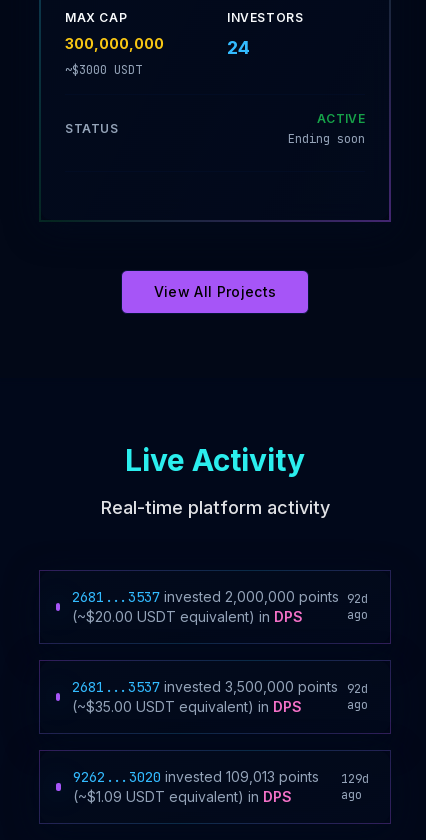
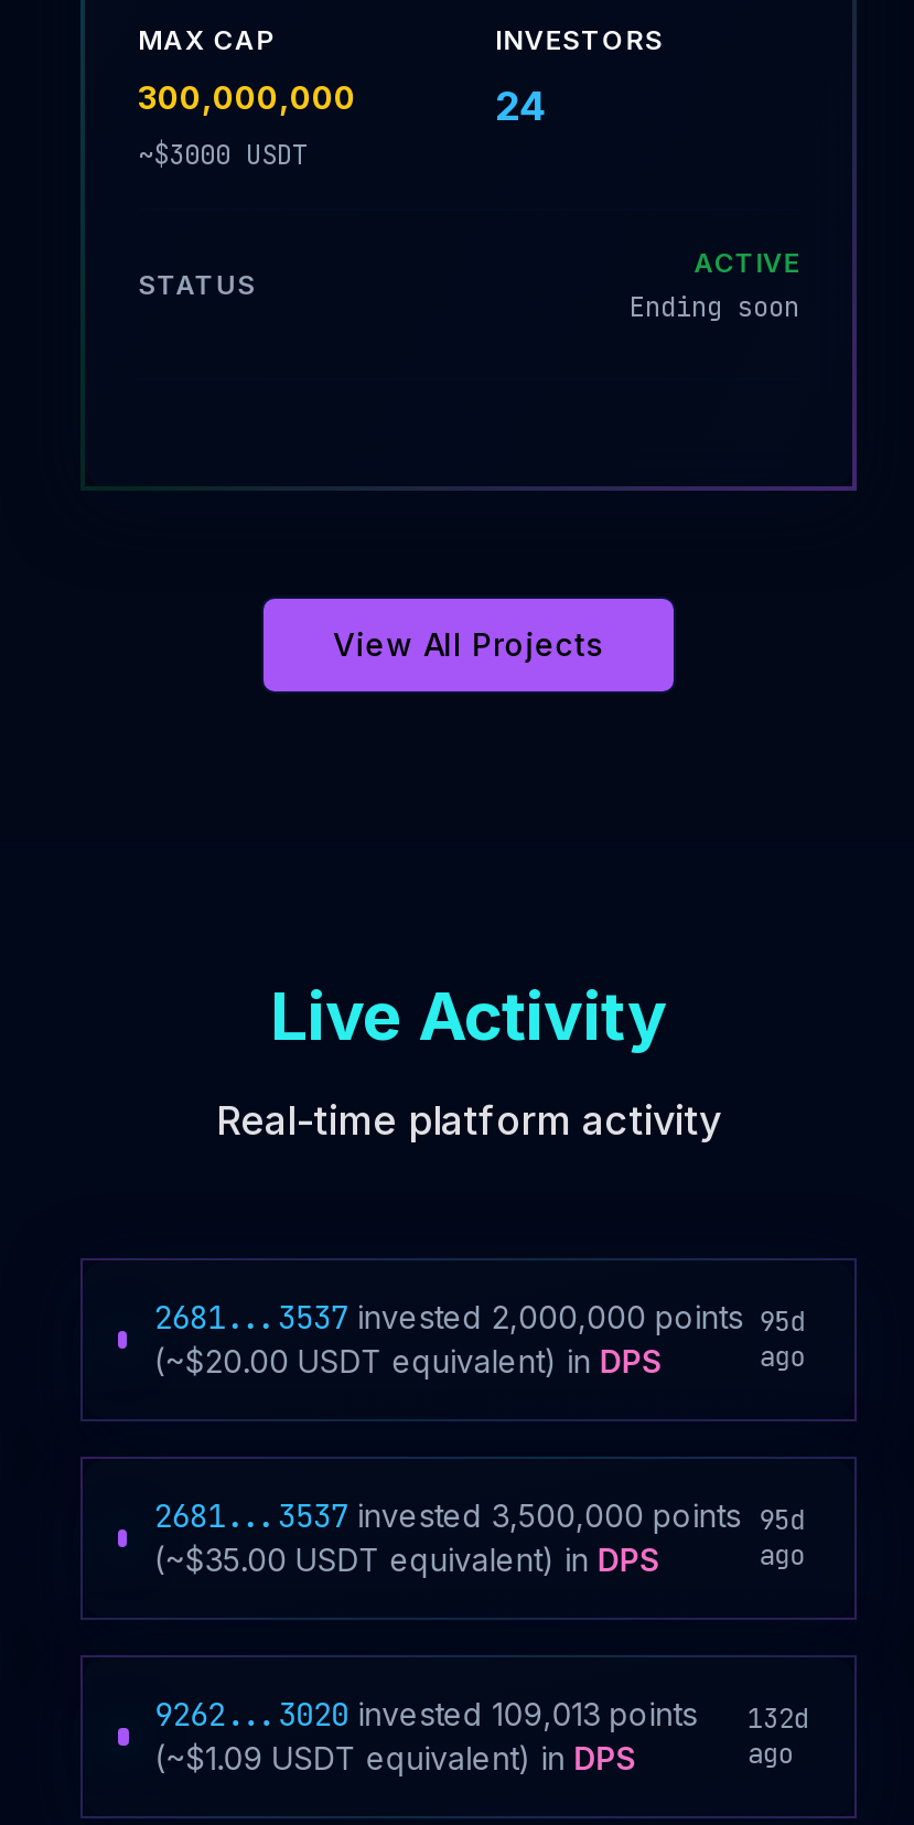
[72,588,368,607] 2681...3537 invested 2,000,000 points 92d -> [154,1298,805,1340] 2681...3537 invested 2,000,000 points 95d
[72,678,368,697] 2681...3537 invested 3,500,000 points 92d -> [154,1496,805,1538] 2681...3537 invested 3,500,000 points 95d
[73,768,369,787] 9262...3020 invested 109,013 points 129d -> [155,1695,809,1737] 9262...3020 invested 109,013 points 132d

